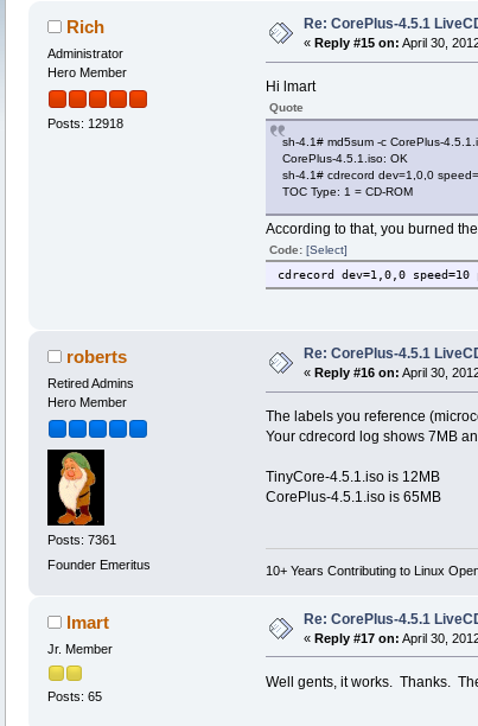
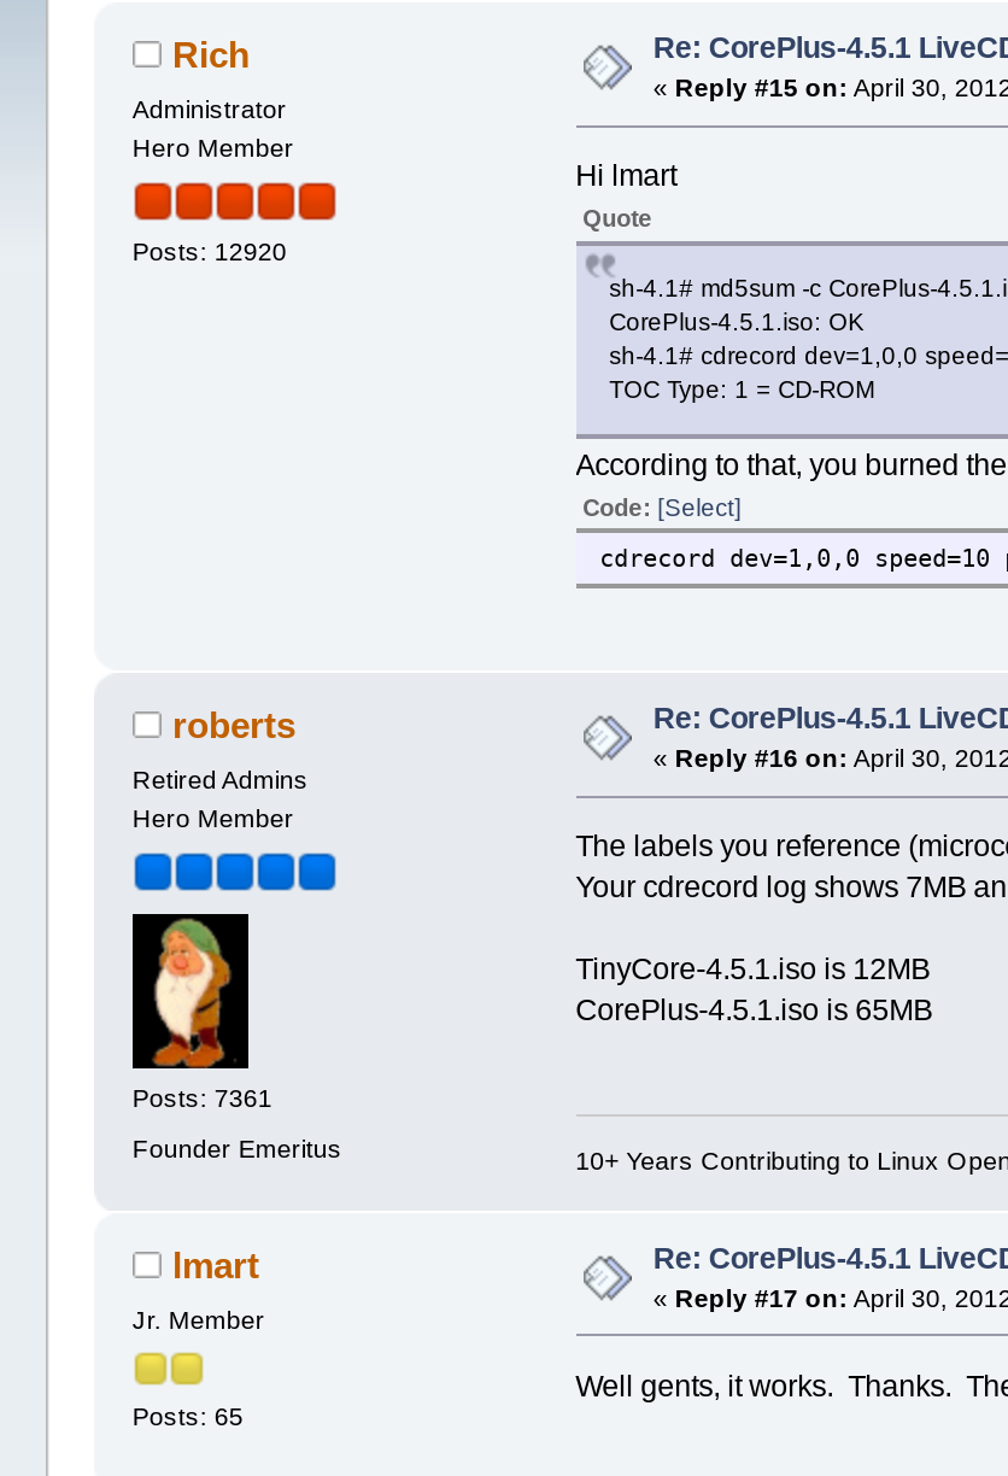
[47,116,123,130] Posts: 12918 -> [132,235,287,264] Posts: 12920

